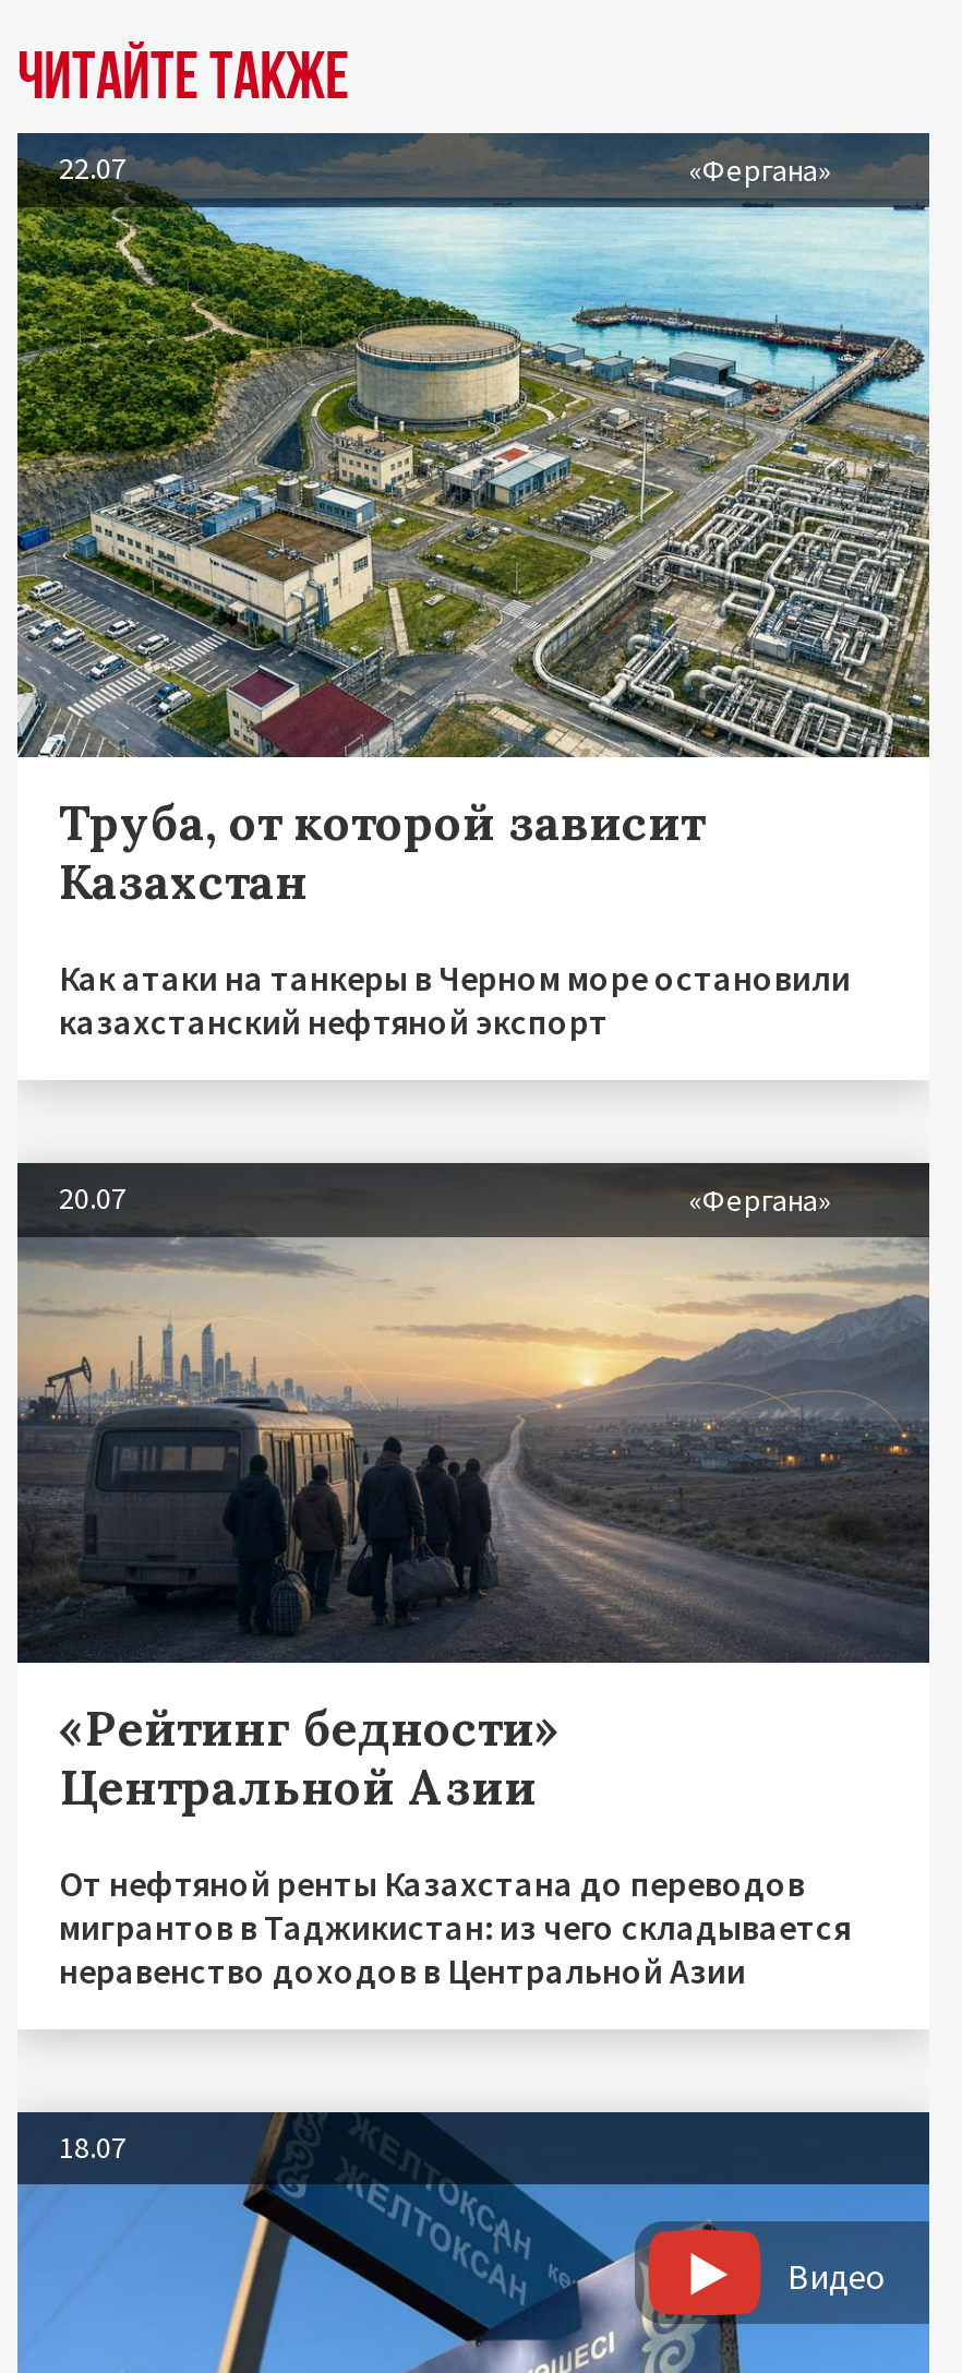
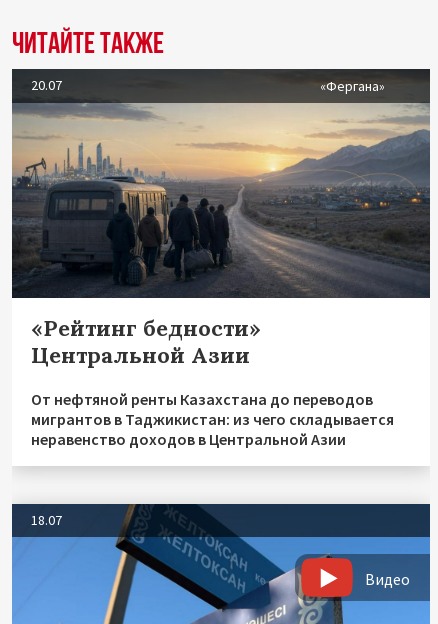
[15,133,931,759] [image] | 22.07 | «Фергана» -> none
[59,791,851,1042] Труба, от которой зависит | Казахстан | Как атаки на танкеры в Черном море остановили | казахстанский нефтяной экспорт -> none

